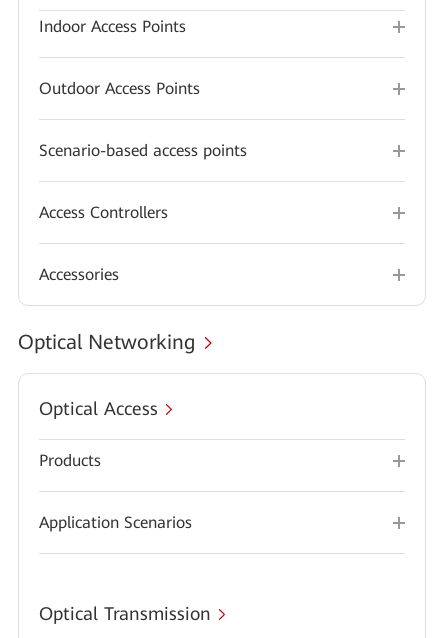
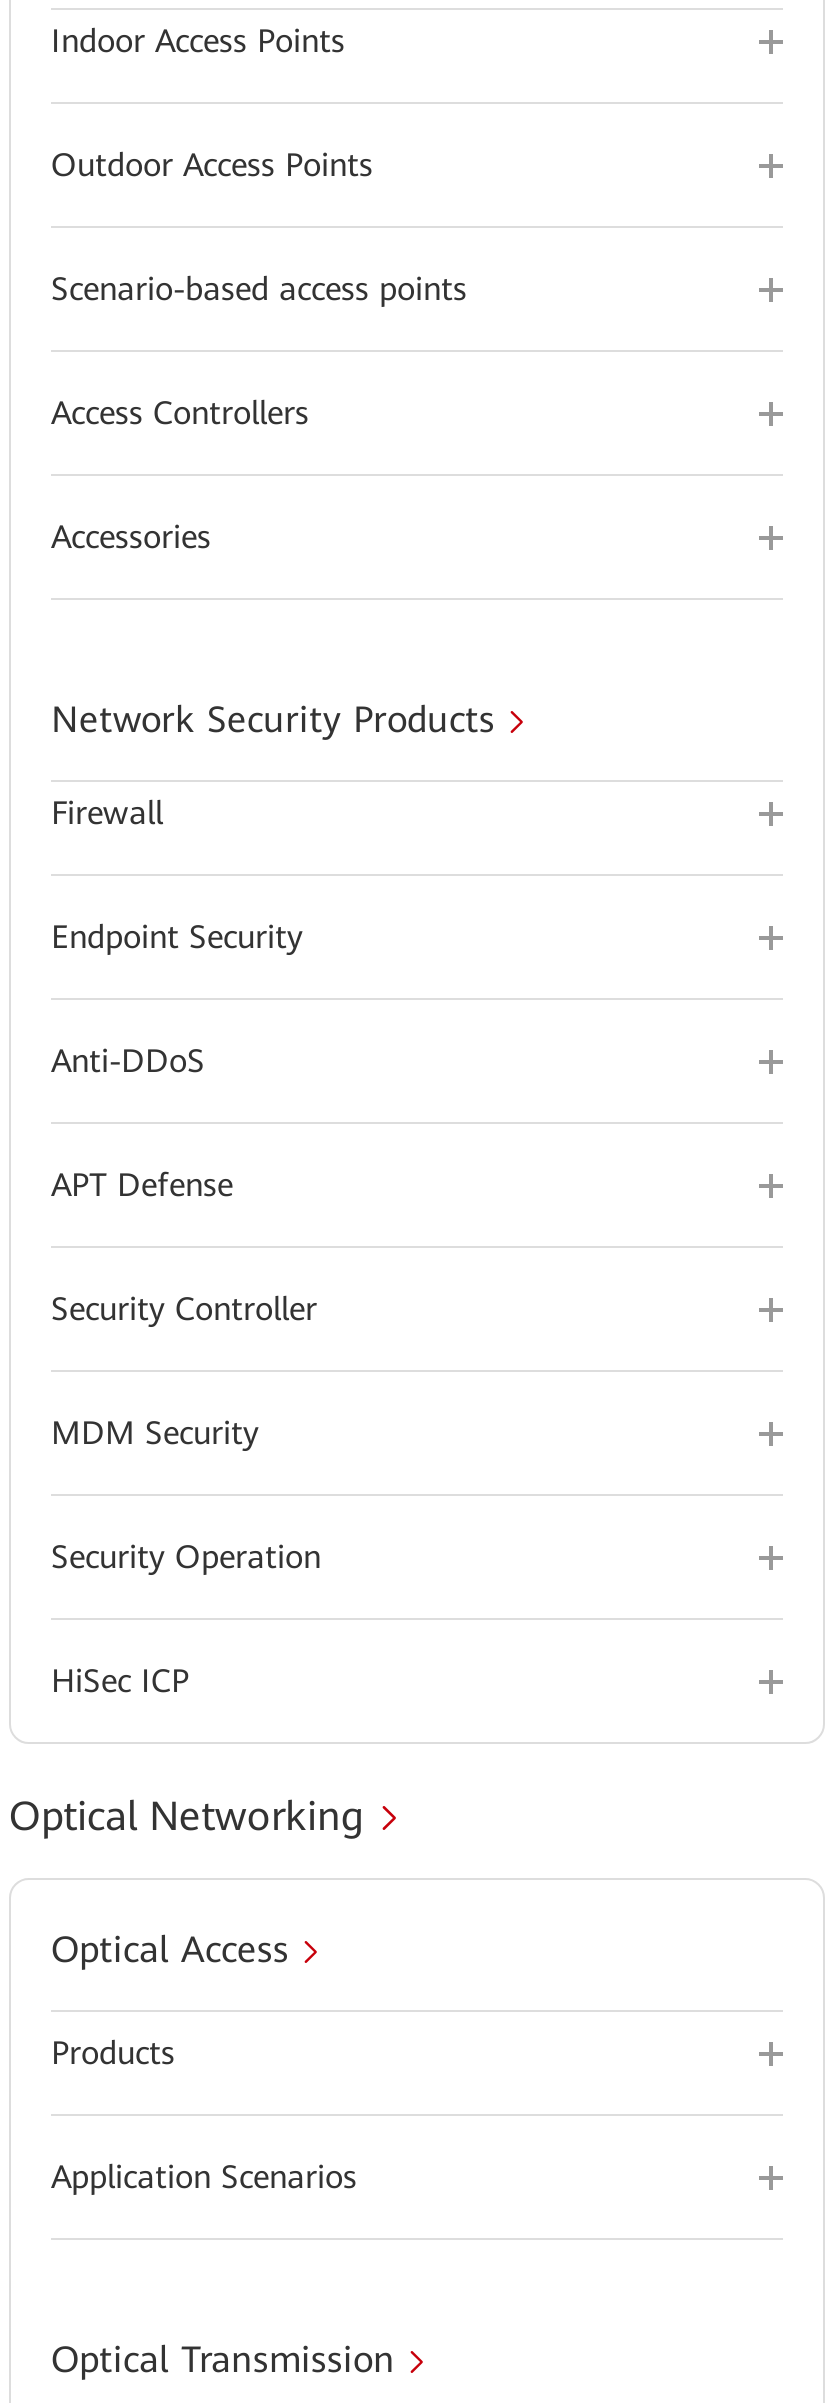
none -> [51,698,495,1700] Network Security Products | Firewall | Endpoint Security | Anti-DDoS | APT Defense | Security Controller | MDM Security | Security Operation | HiSec ICP

